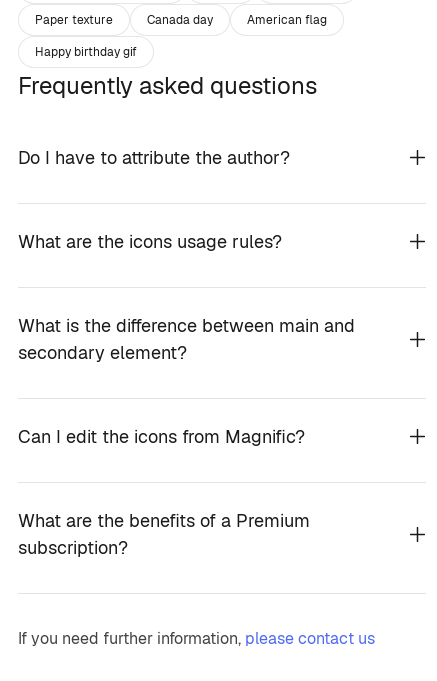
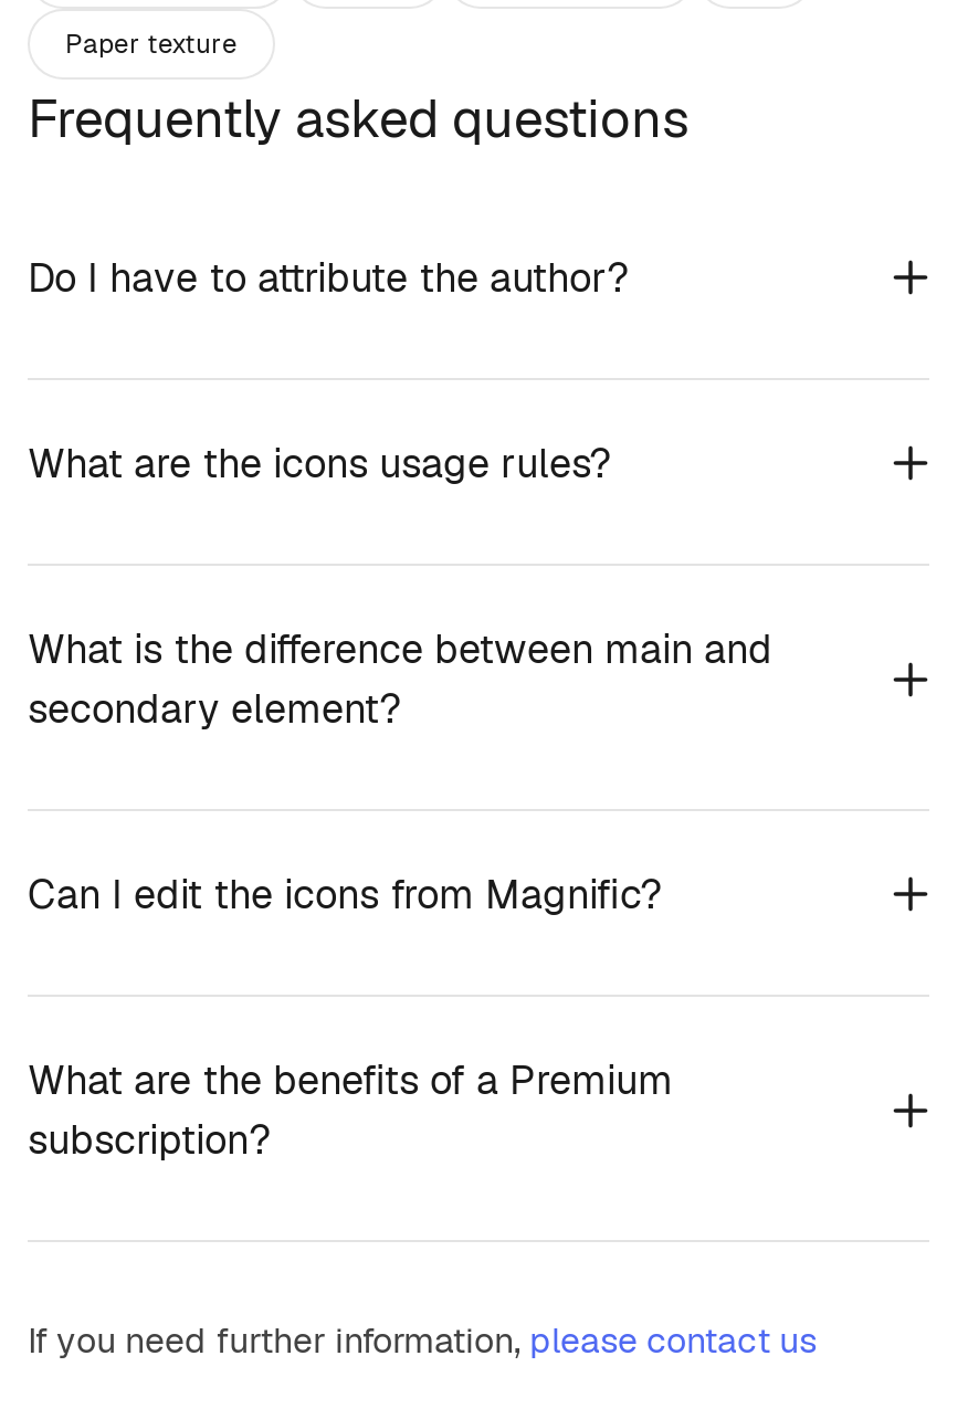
[35,11,327,59] Canada day | American flag | Happy birthday gif -> none

